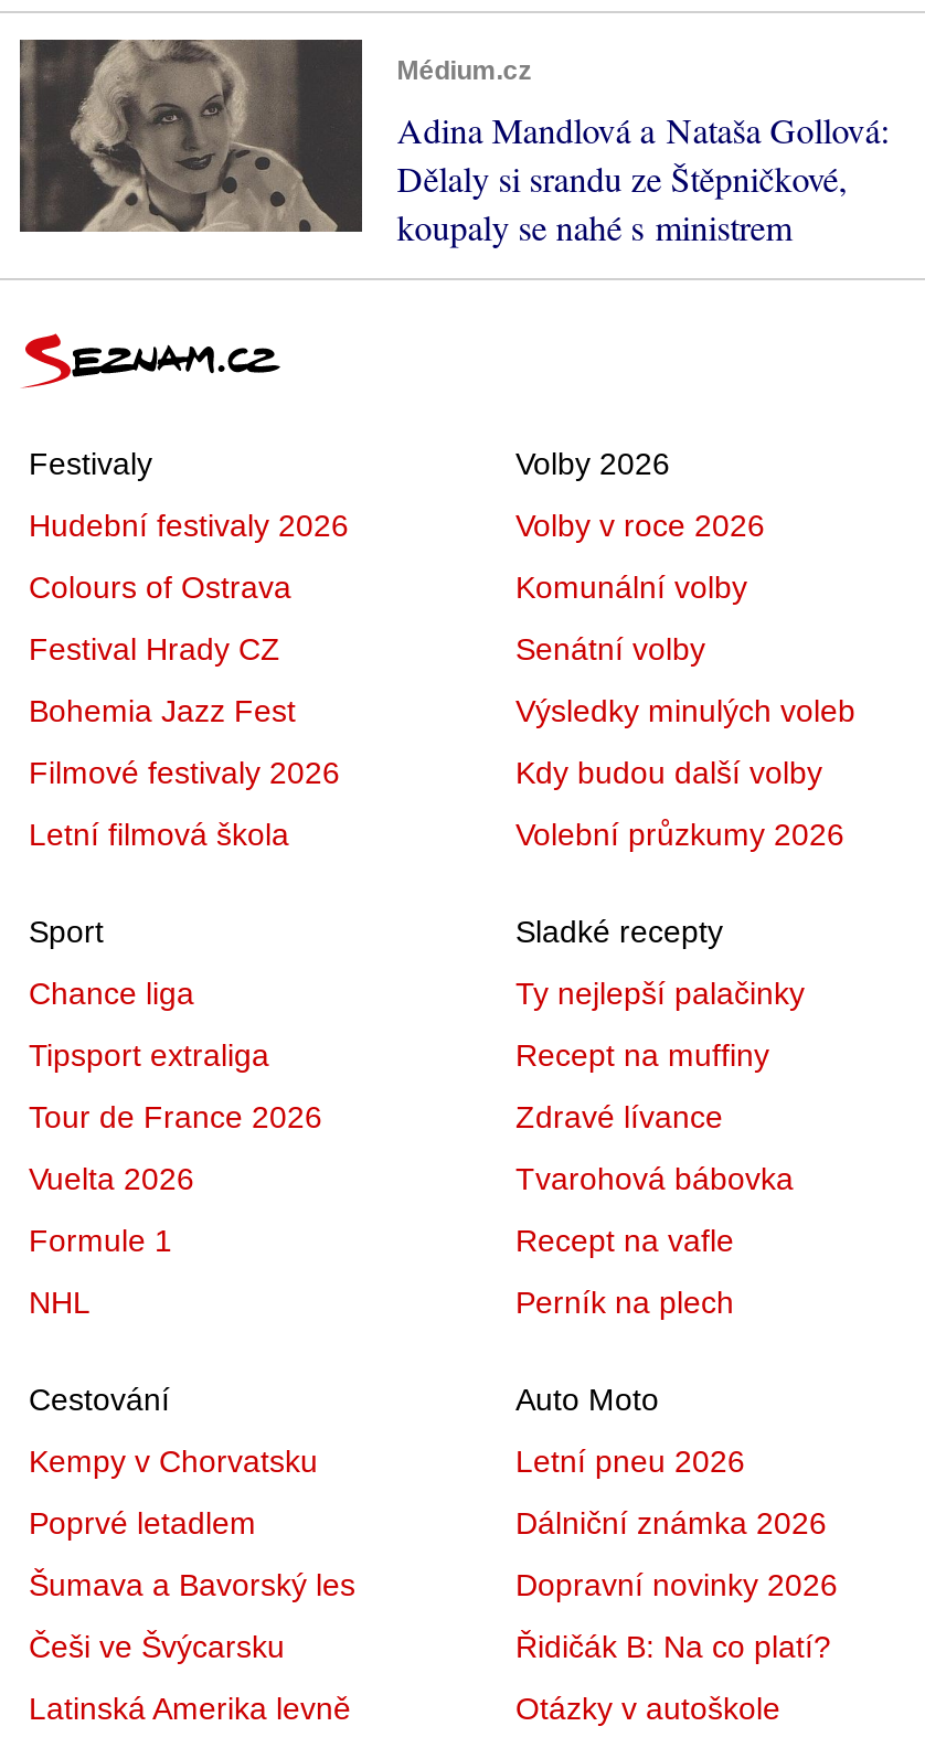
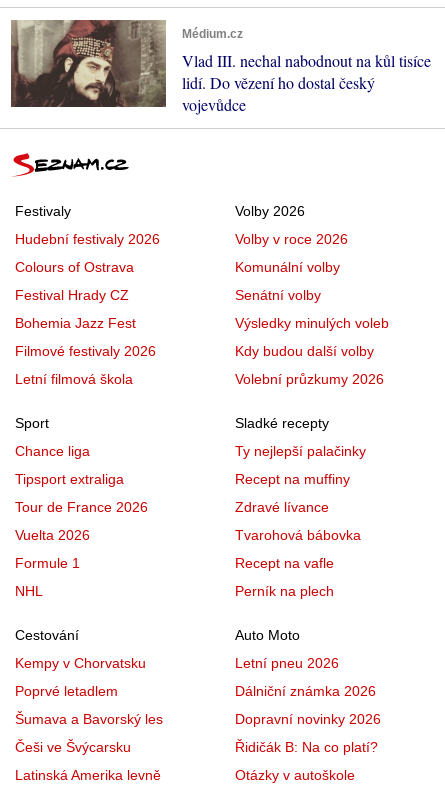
[18,39,889,250] [image] | Adina Mandlová a Nataša Gollová: | Dělaly si srandu ze Štěpničkové, | koupaly se nahé s ministrem -> [10,19,431,115] [image] | Vlad III. nechal nabodnout na kůl tisíce | lidí. Do vězení ho dostal český | vojevůdce

